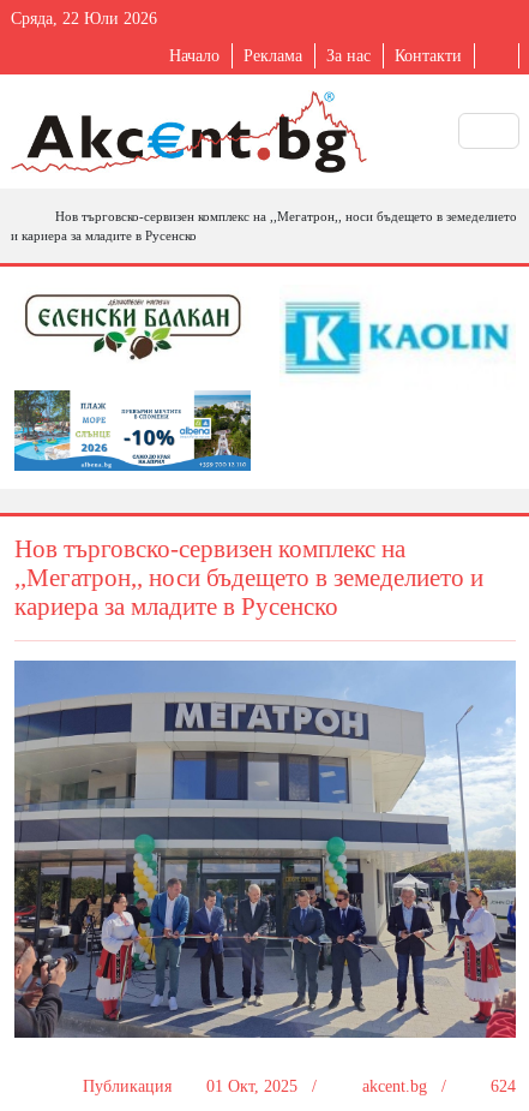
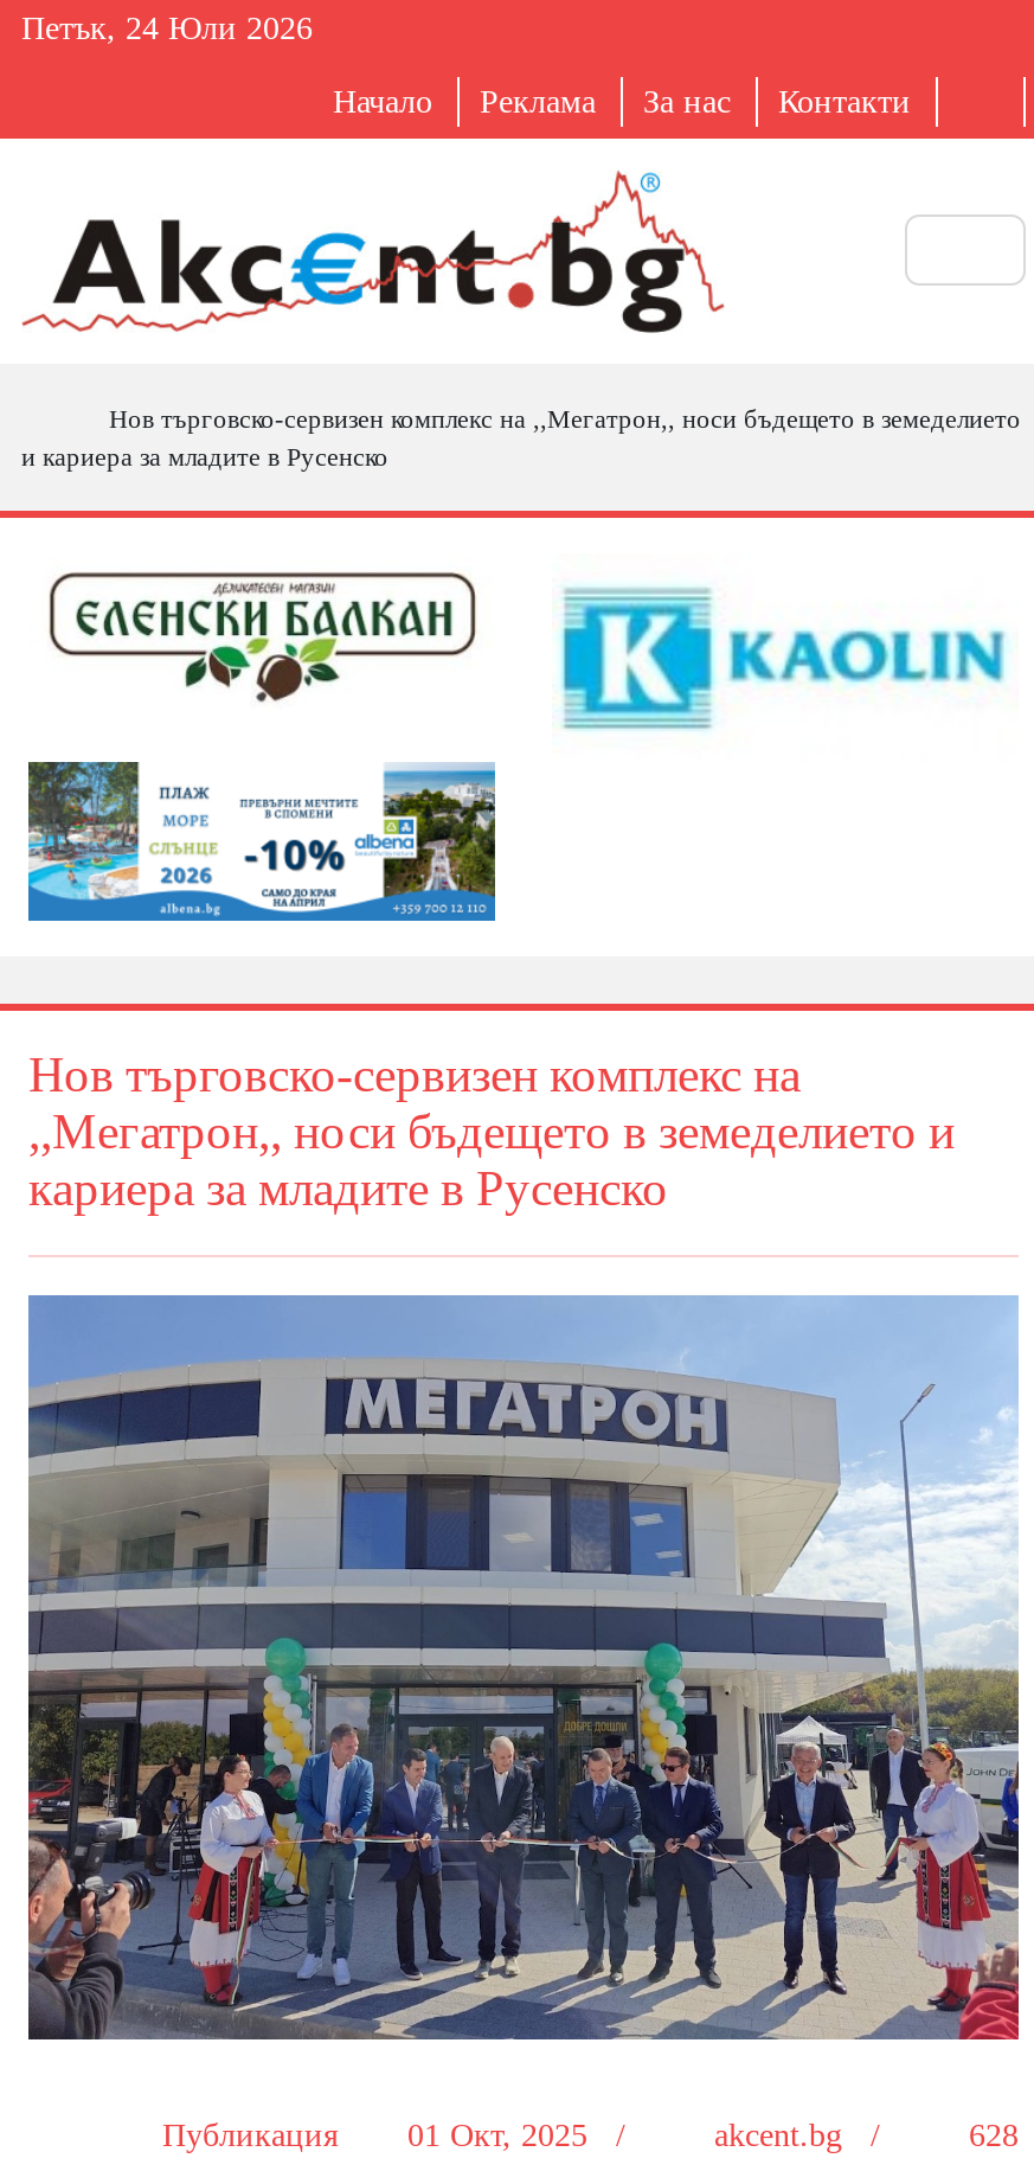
[11,10,157,28] Сряда, 22 Юли 2026 -> [21,11,313,46] Петък, 24 Юли 2026
[82,1077,516,1095] Публикация 01 Окт, 2025 / akcent.bg / 624 -> [162,2118,1019,2153] Публикация 01 Окт, 2025 / akcent.bg / 628

